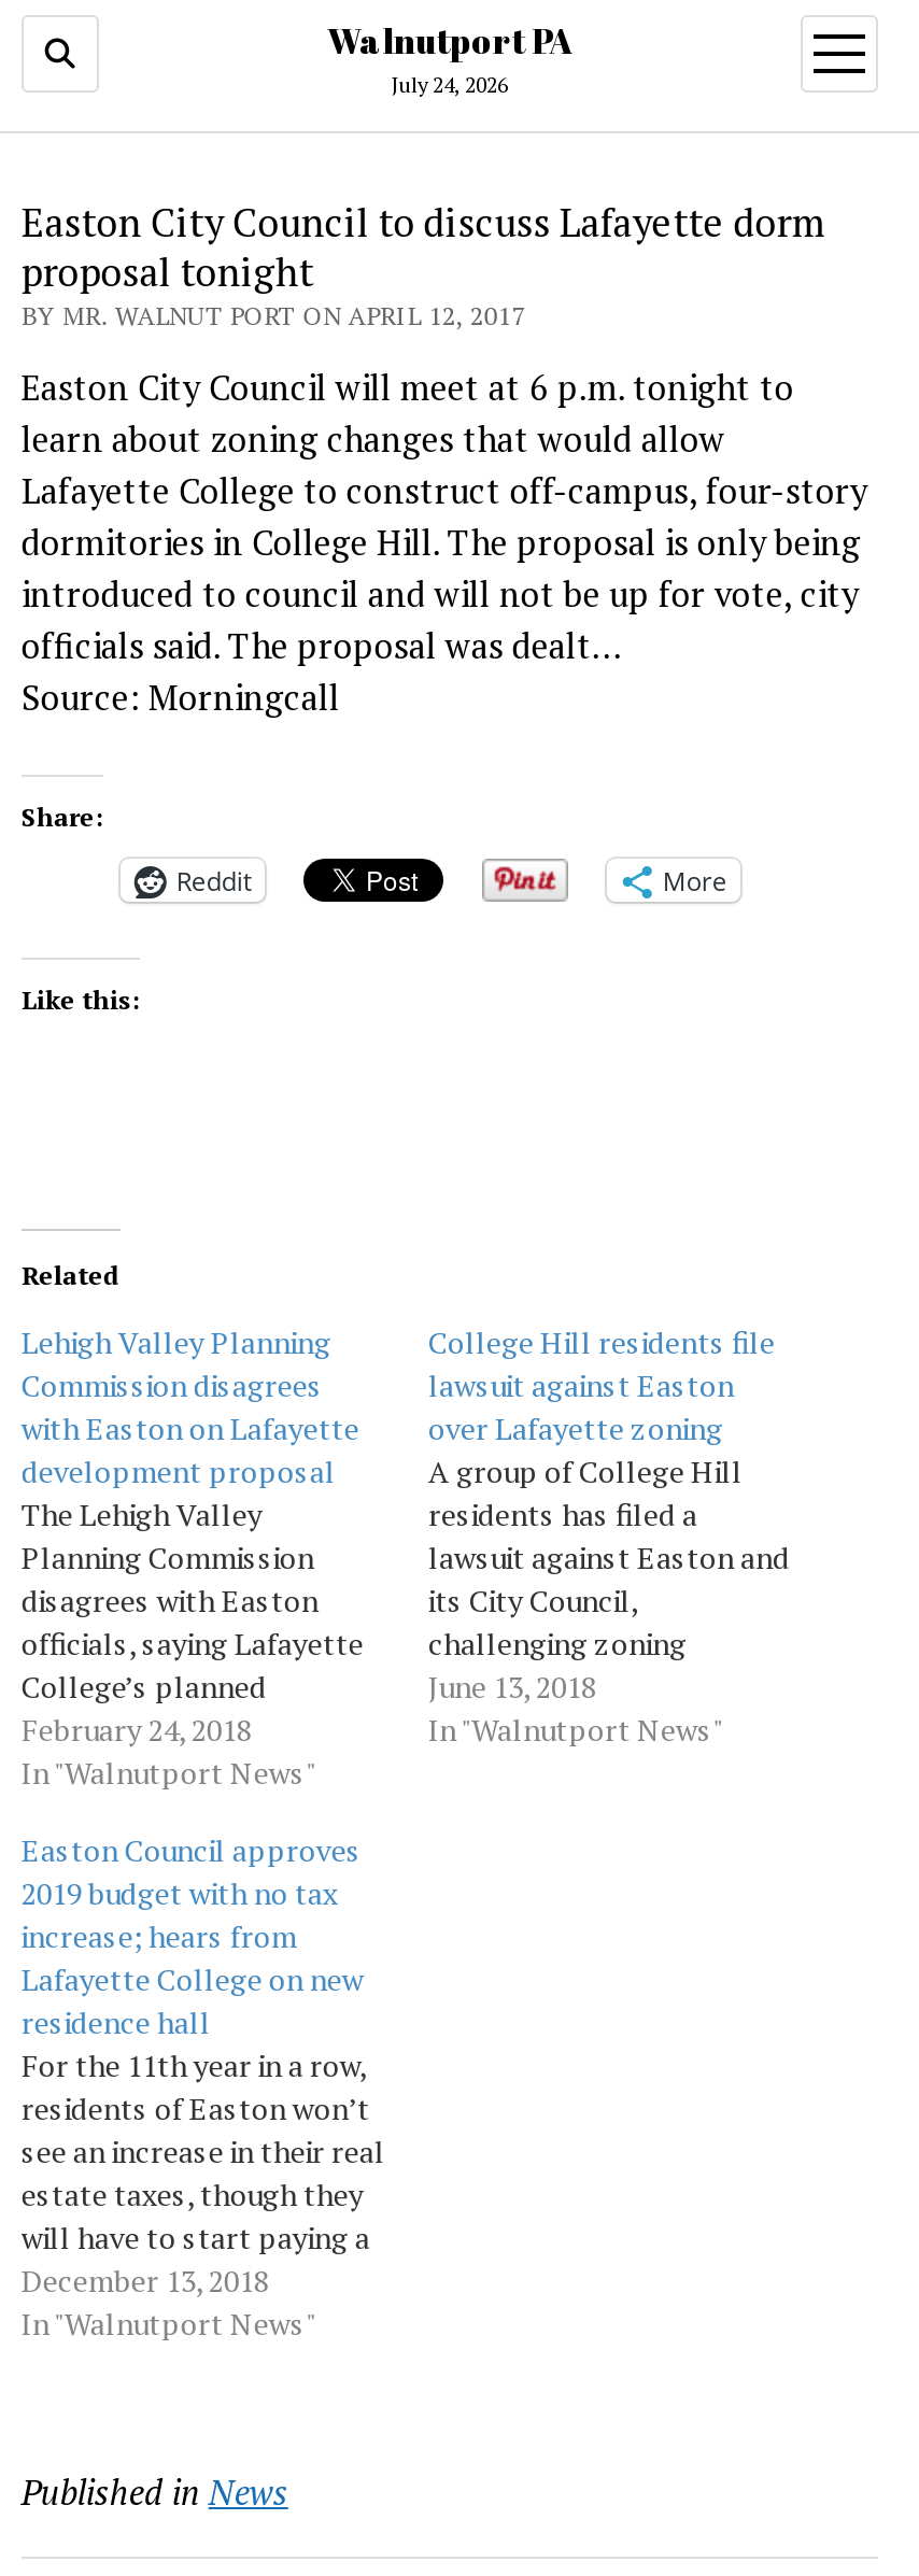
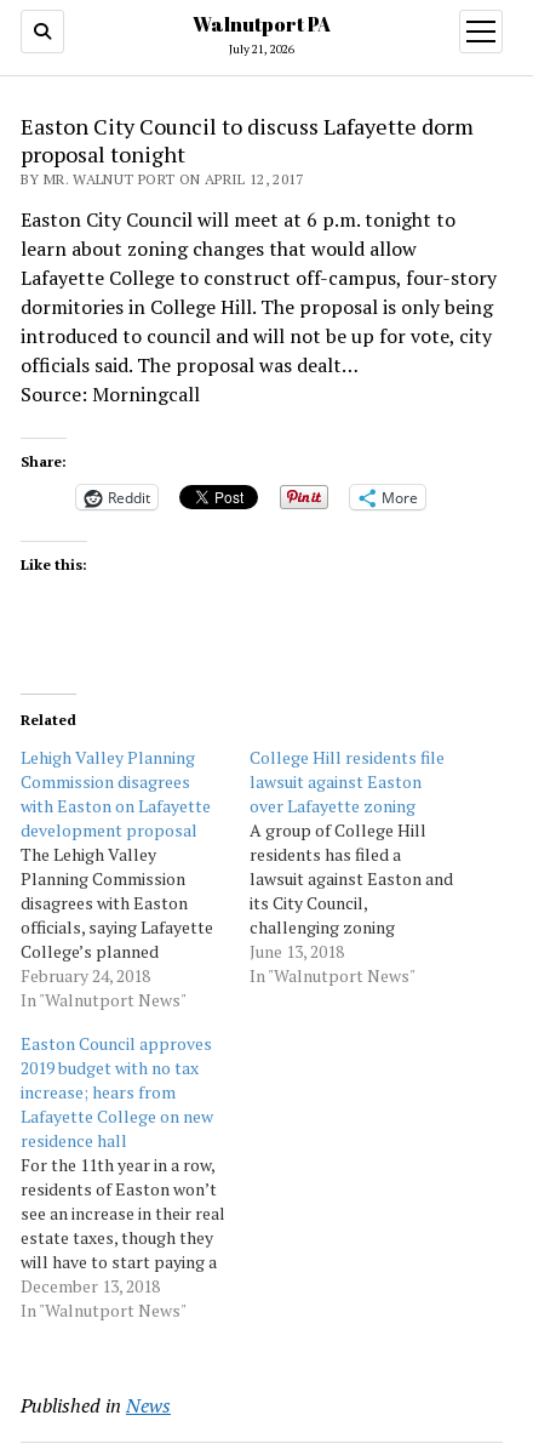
[392,71,508,99] July 24, 2026 -> [229,41,294,57] July 21, 2026

